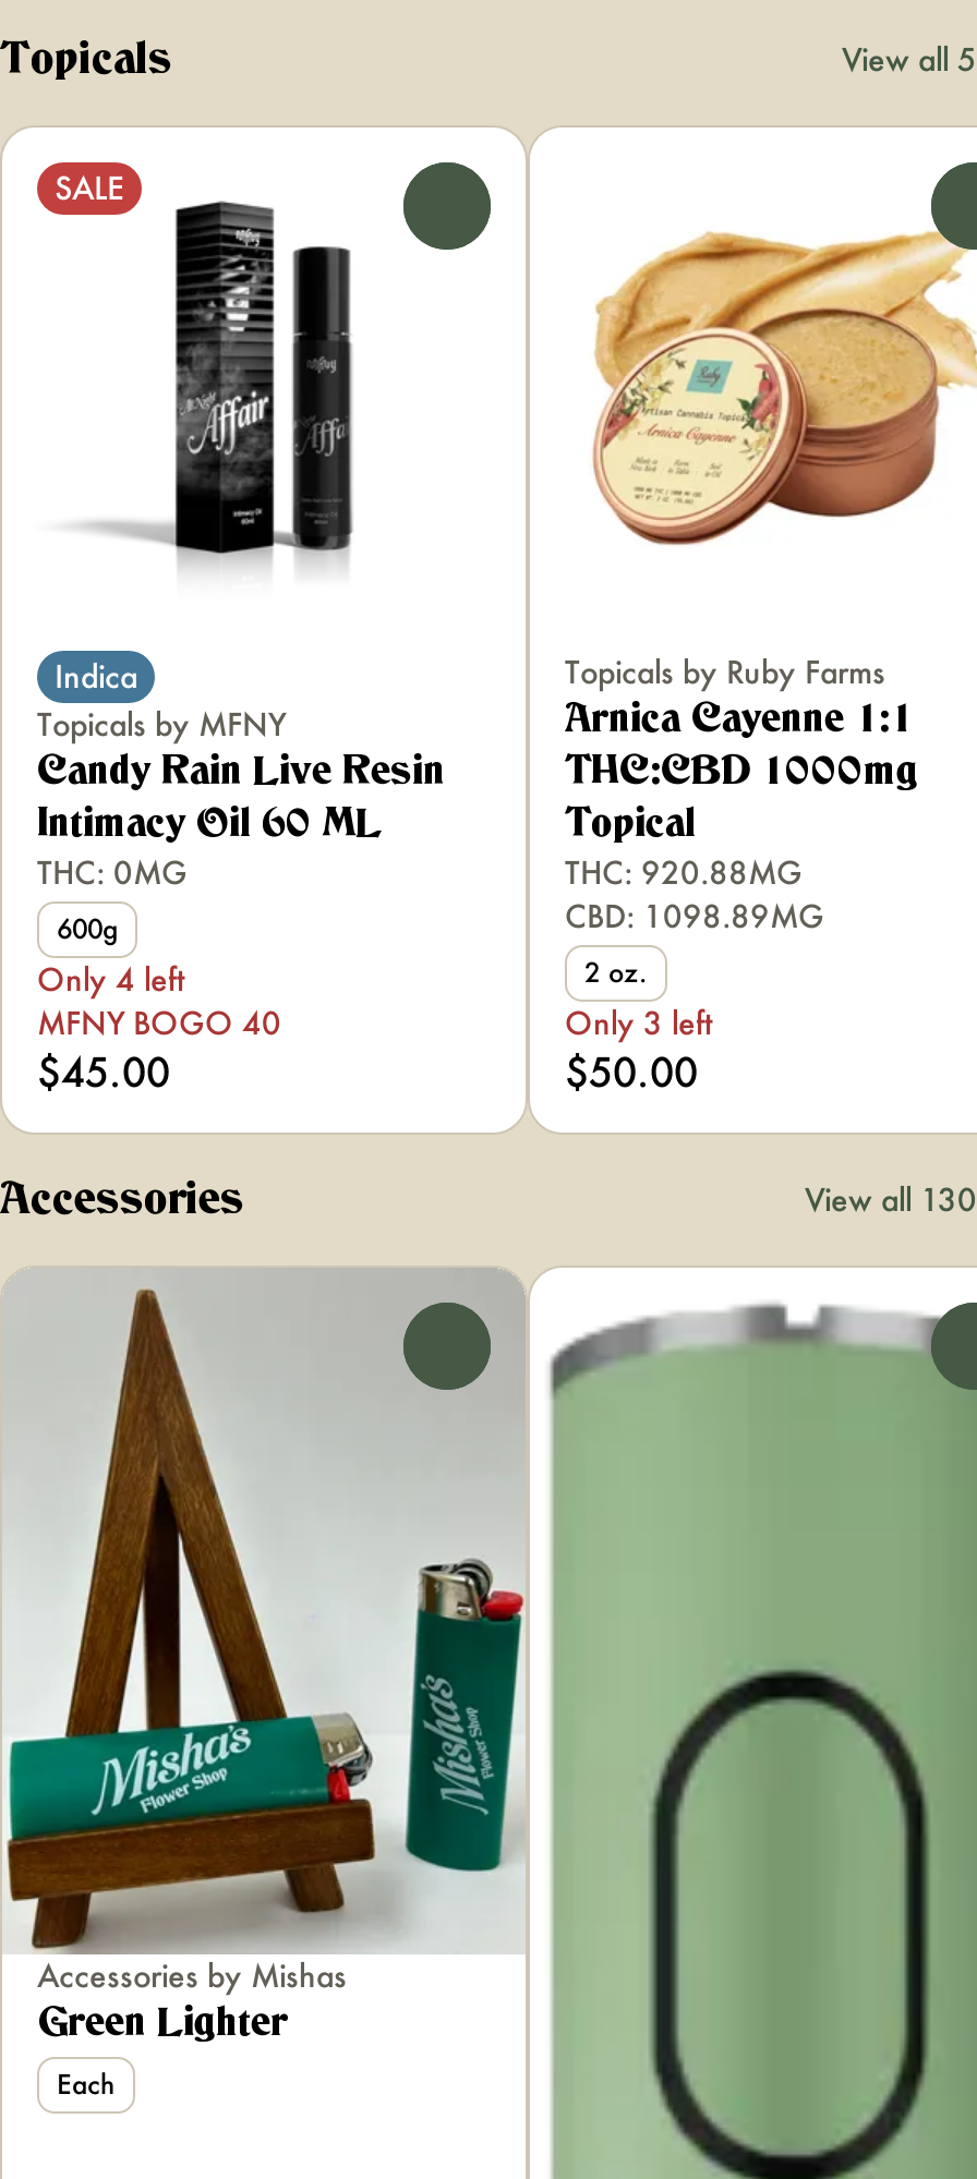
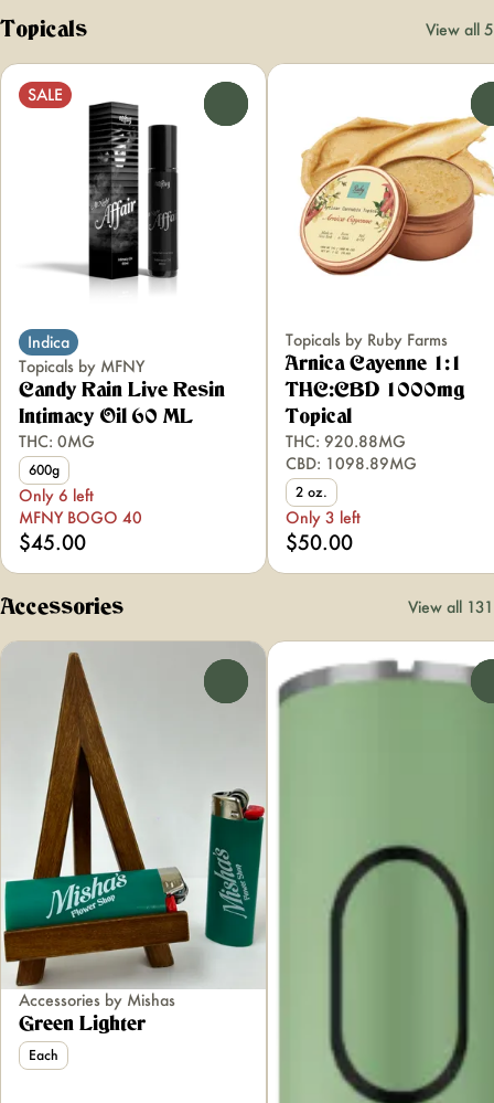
[37,957,185,999] Only 4 left -> [19,484,94,505] Only 6 left
[805,1178,977,1219] View all 130 -> [408,596,494,617] View all 131

